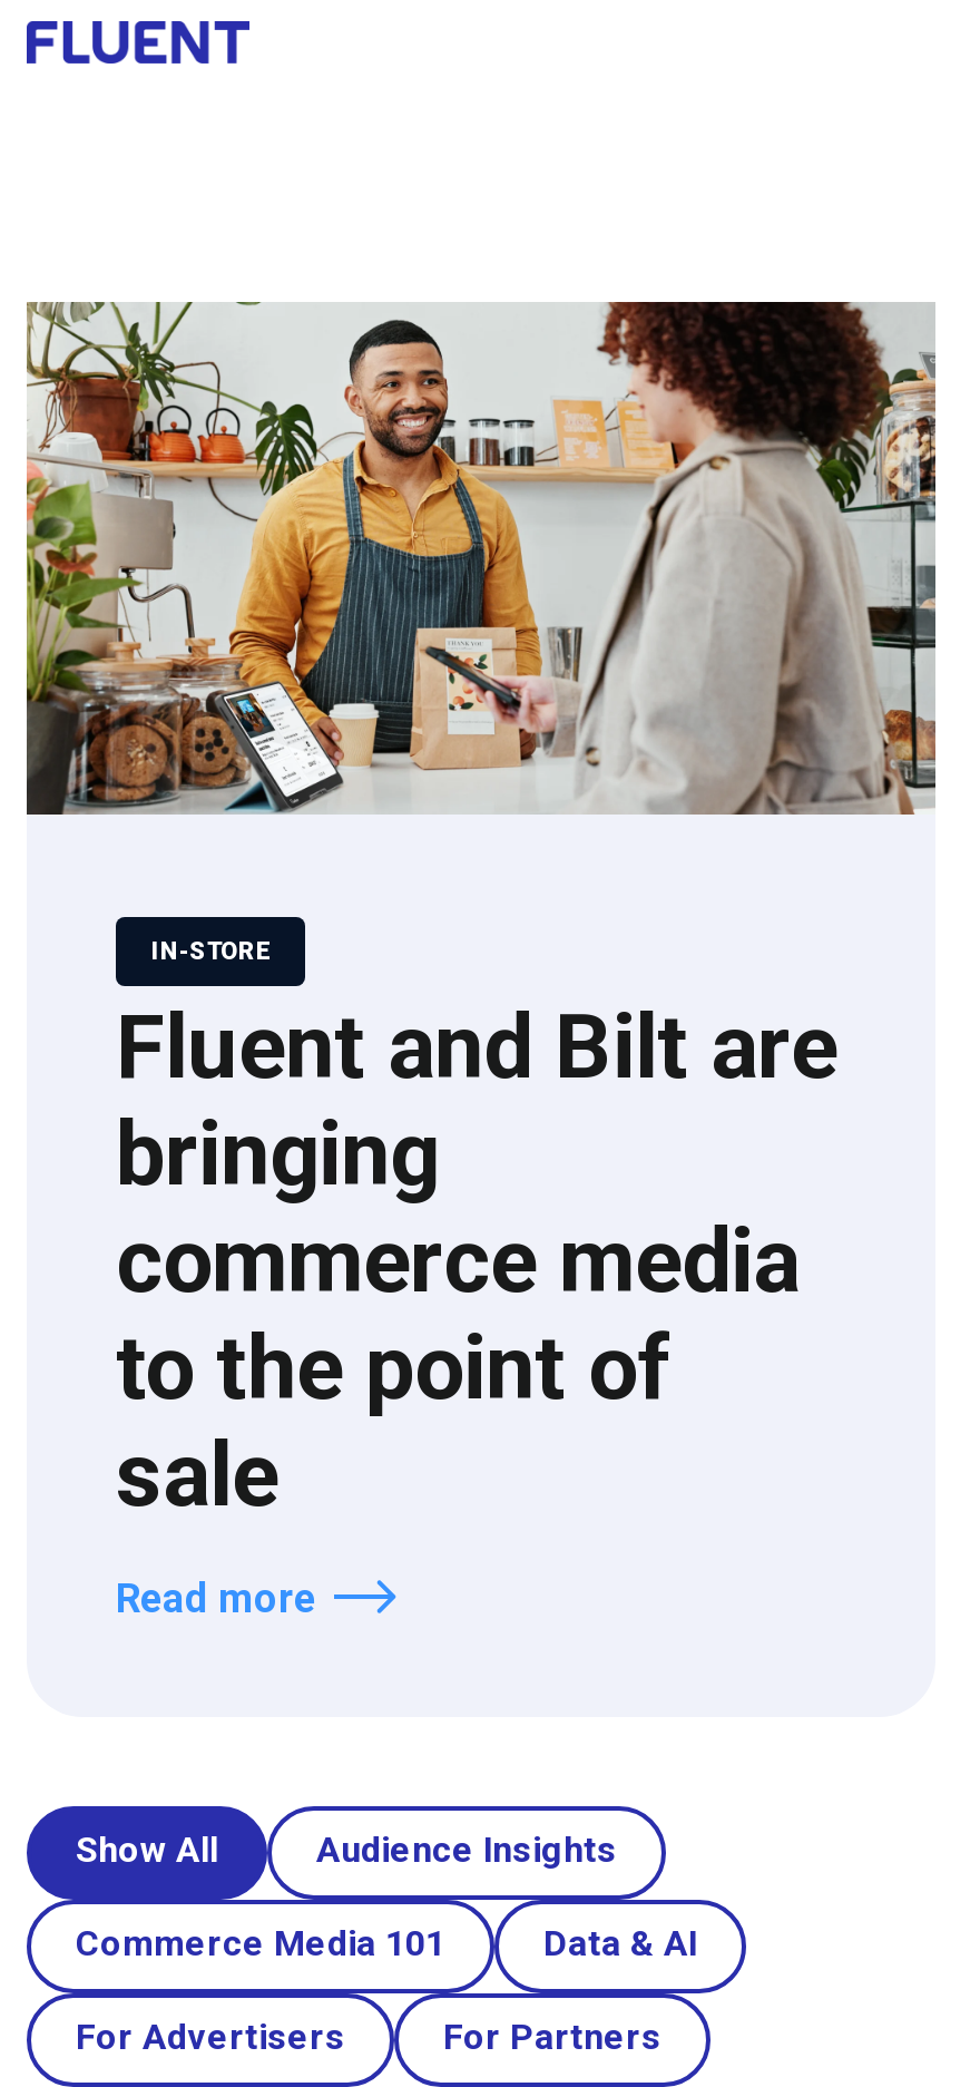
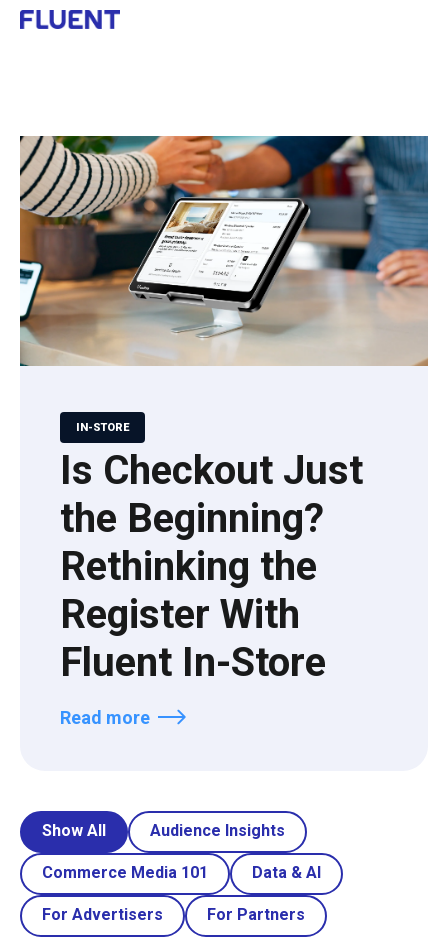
[24,300,938,815] [image] -> [19,135,429,367] [image]
[116,995,837,1528] Fluent and Bilt are | bringing | commerce media | to the point of | sale -> [60,447,363,686] Is Checkout Just | the Beginning? | Rethinking the | Register With | Fluent In-Store

